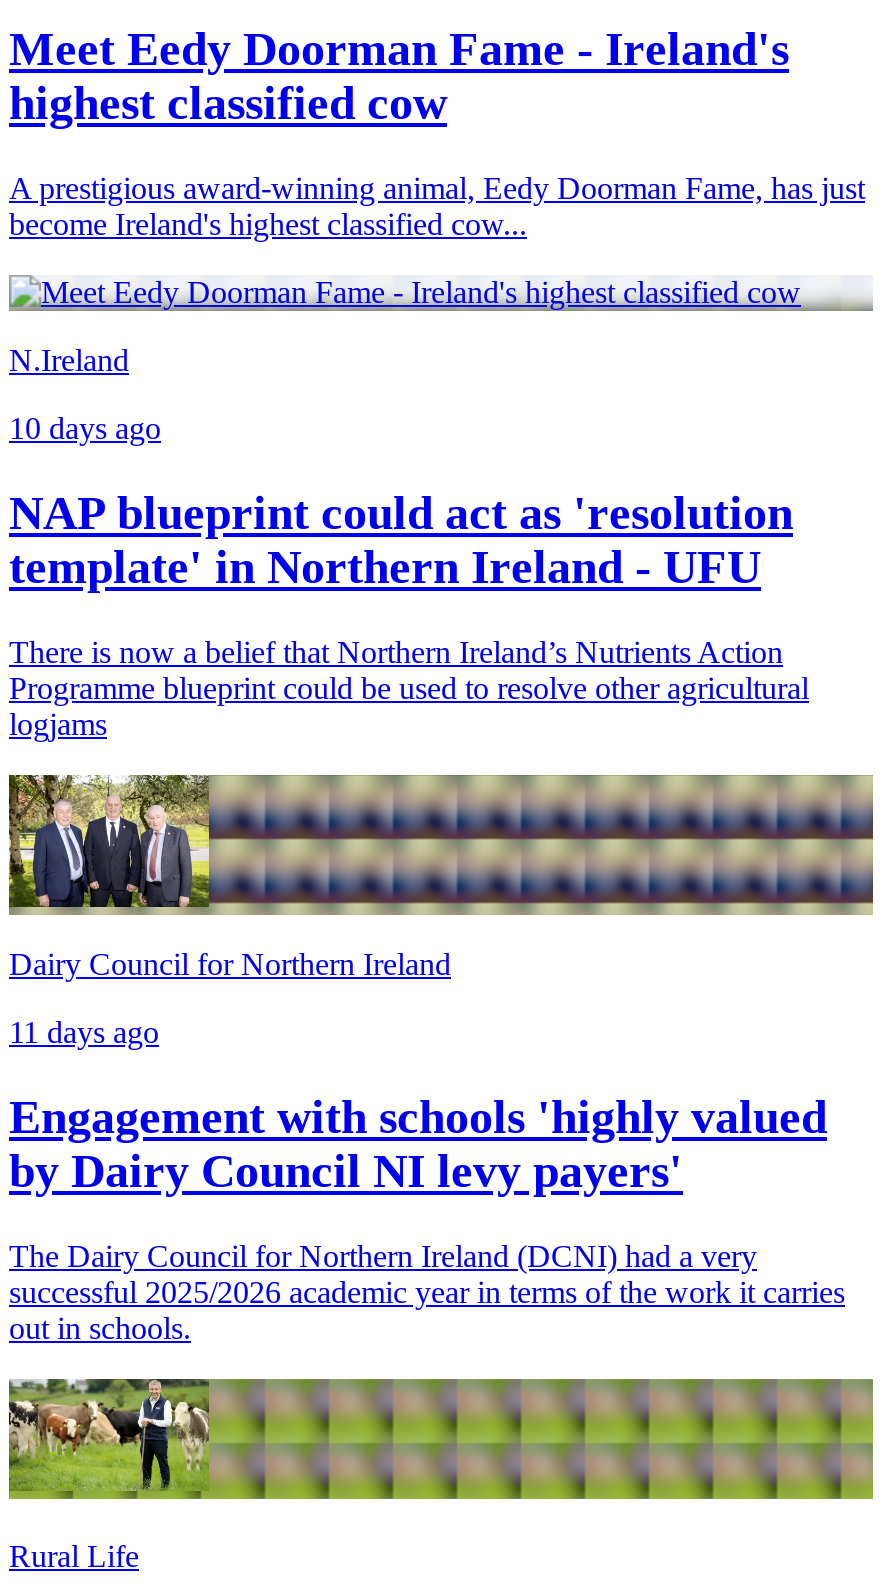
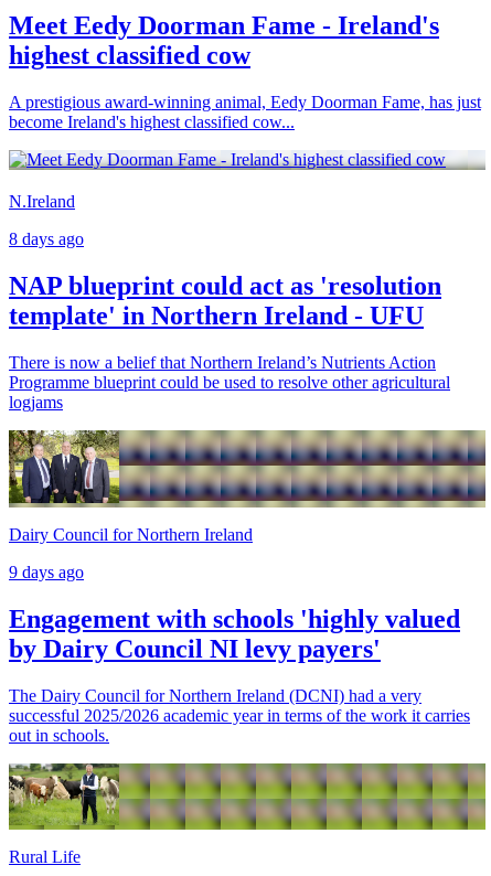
[9,410,161,444] 10 days ago -> [9,229,84,248] 8 days ago
[9,1015,159,1049] 11 days ago -> [9,563,84,582] 9 days ago

